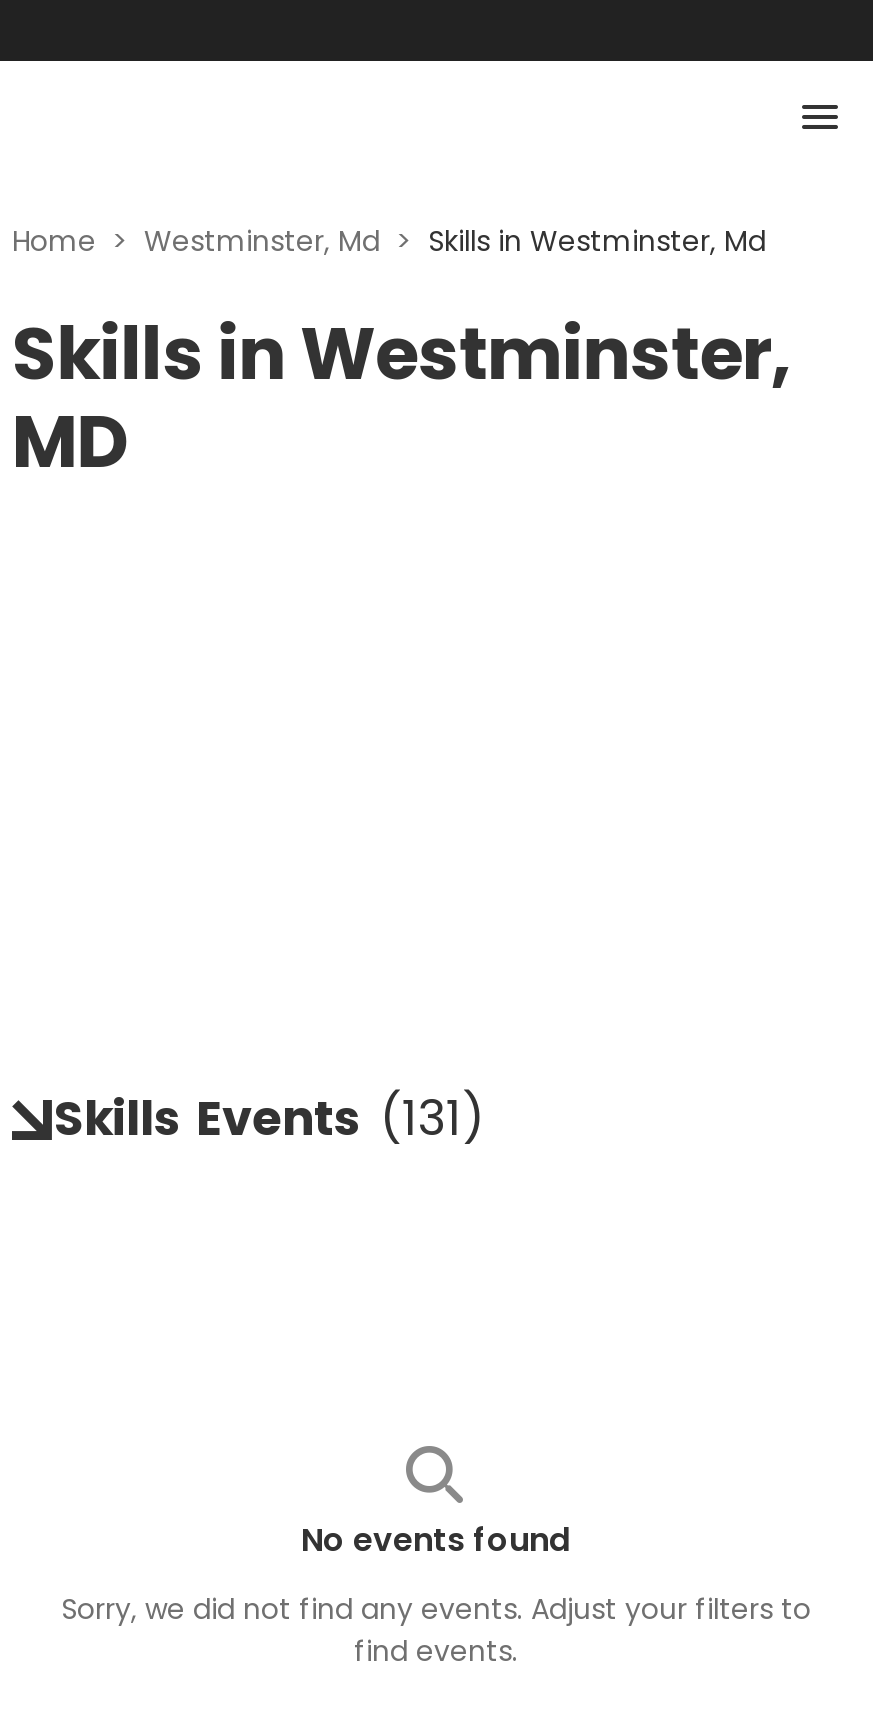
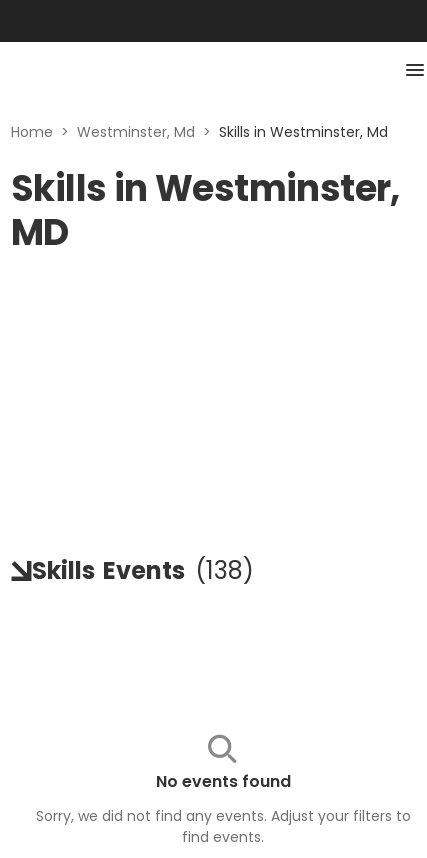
[54,1085,484,1151] Skills Events (131) -> [32,554,254,587] Skills Events (138)

